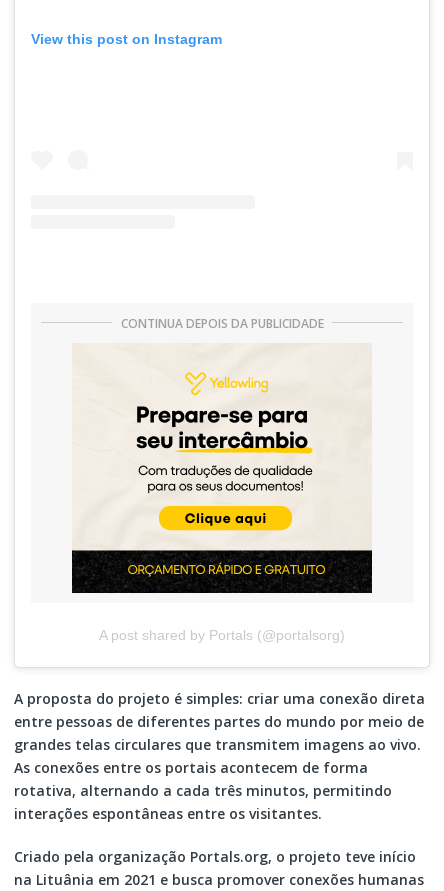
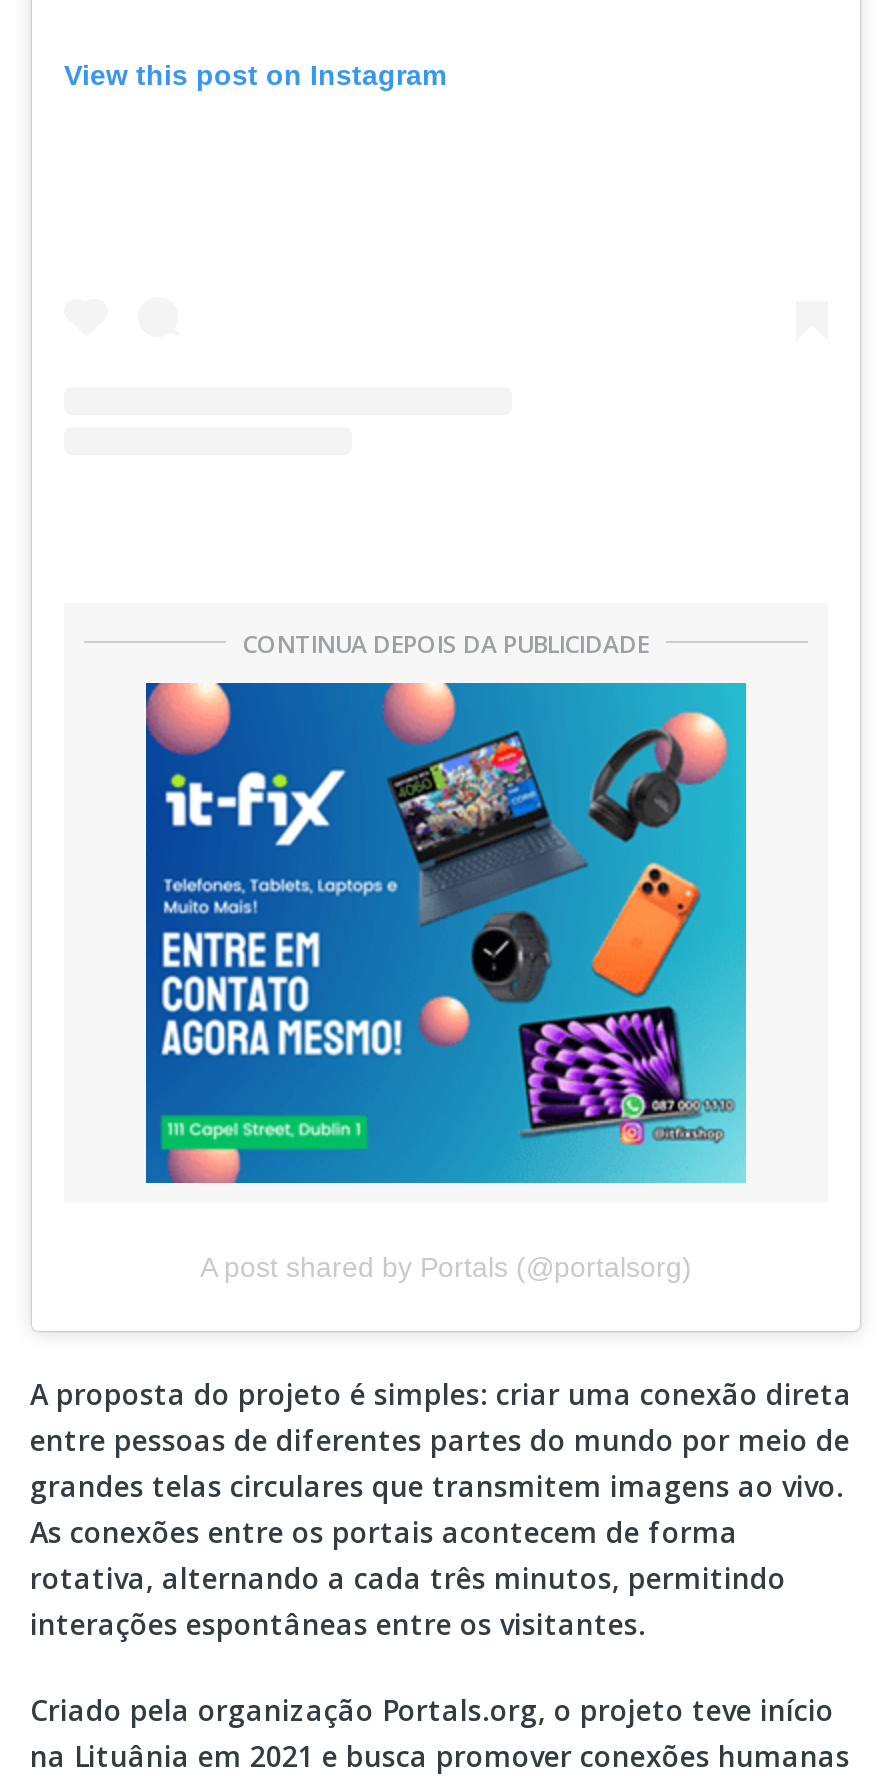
[71,343,373,594] [image] -> [144,681,748,1185] [image]

